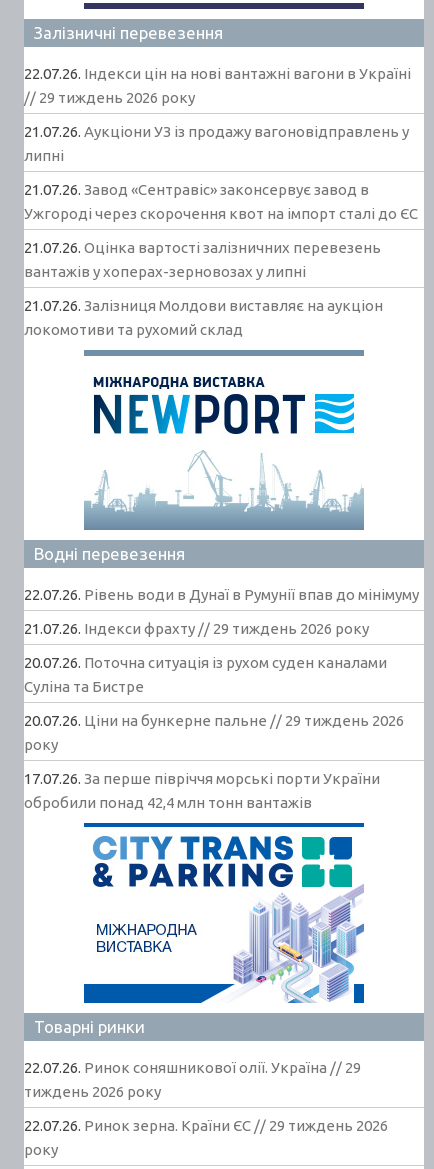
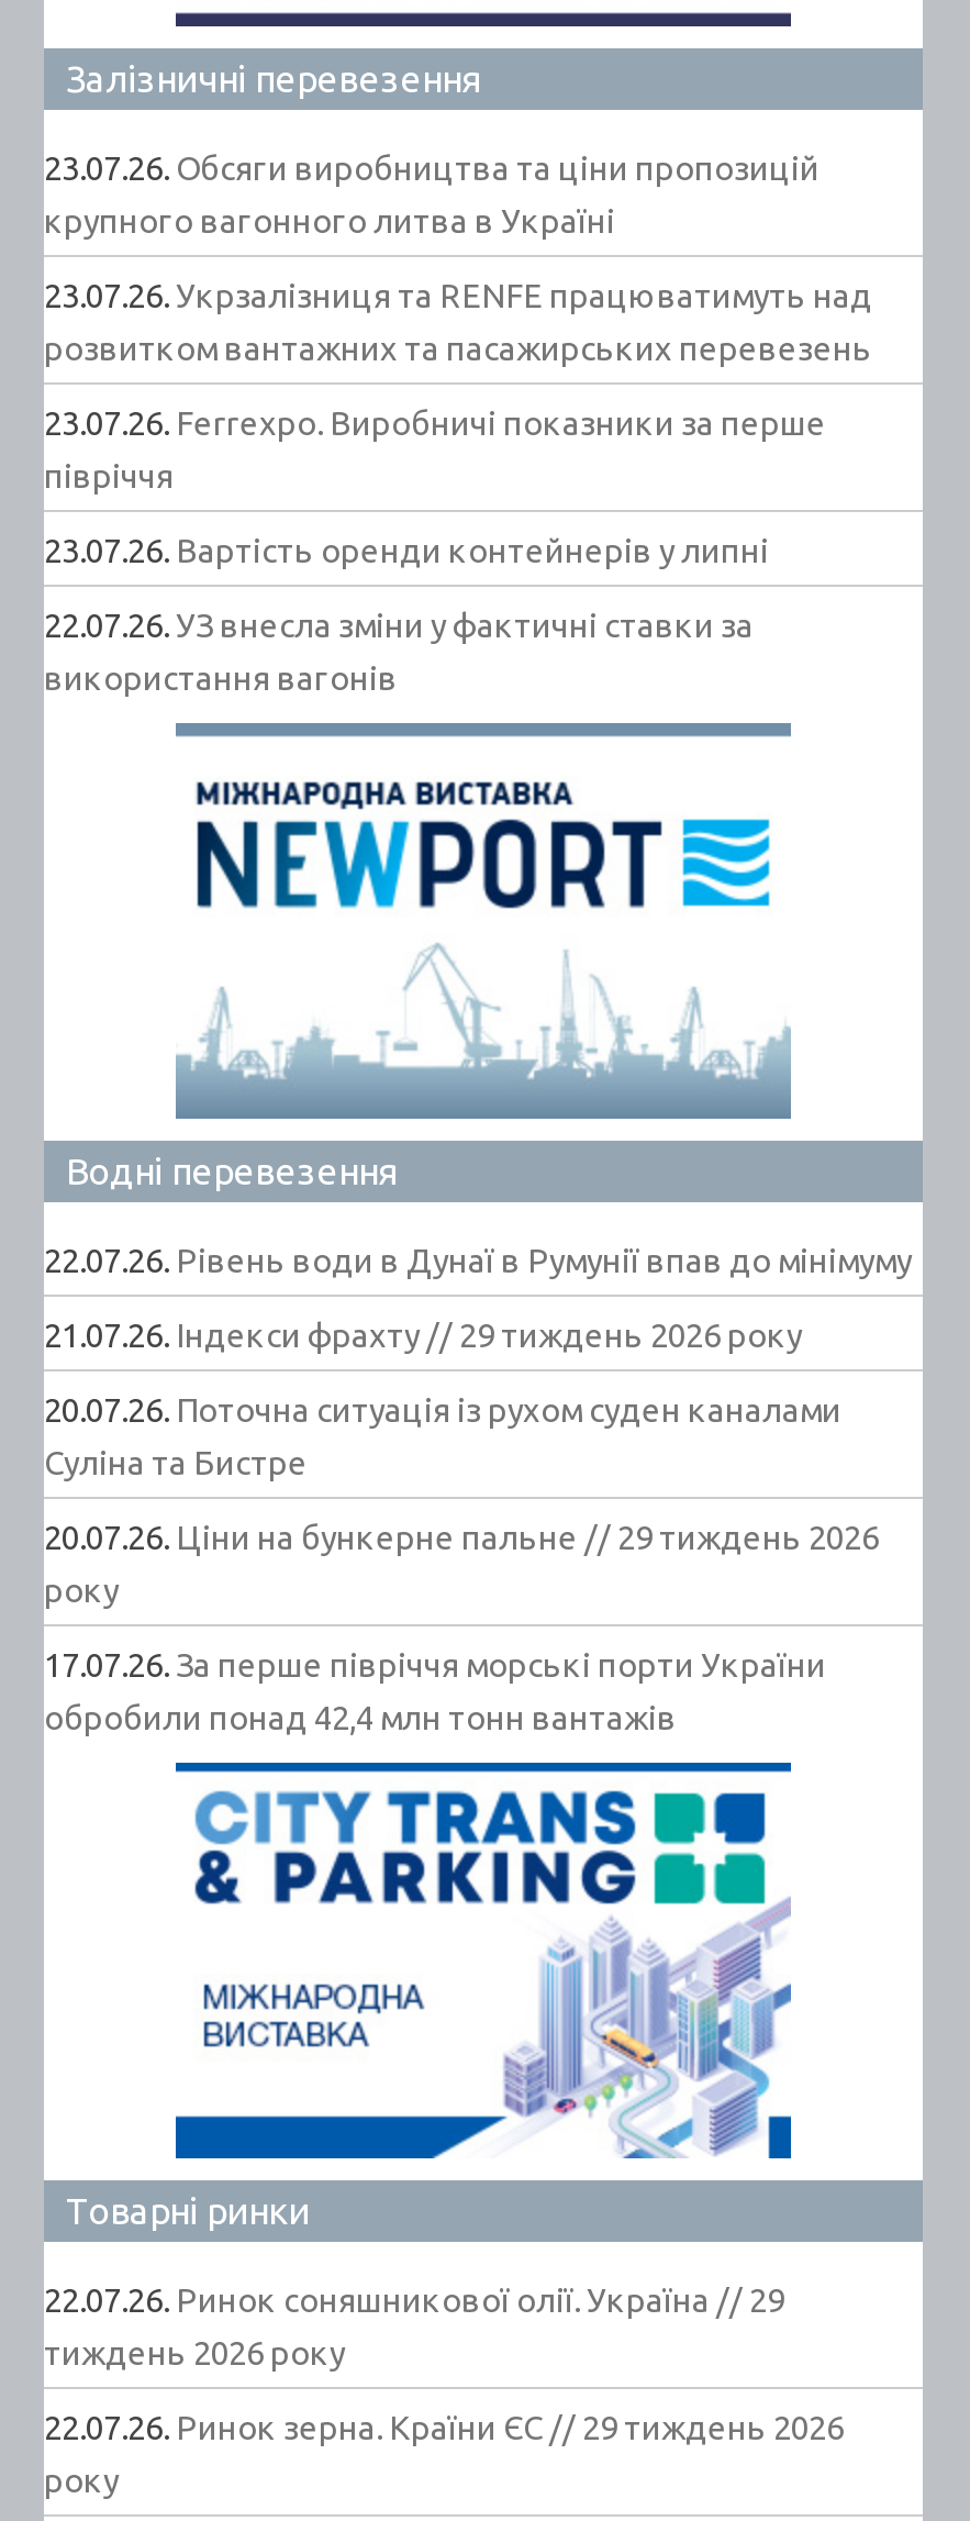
[24,65,411,106] 22.07.26. Індекси цін на нові вантажні вагони в Україні | // 29 тиждень 2026 року -> [44,150,820,240] 23.07.26. Обсяги виробництва та ціни пропозицій | крупного вагонного литва в Україні
[24,123,409,164] 21.07.26. Аукціони УЗ із продажу вагоновідправлень у | липні -> [44,277,872,367] 23.07.26. Укрзалізниця та RENFE працюватимуть над | розвитком вантажних та пасажирських перевезень
[24,181,418,222] 21.07.26. Завод «Сентравіс» законсервує завод в | Ужгороді через скорочення квот на імпорт сталі до ЄС -> [44,405,826,495] 23.07.26. Ferrexpo. Виробничі показники за перше | півріччя
[24,239,381,280] 21.07.26. Оцінка вартості залізничних перевезень | вантажів у хоперах-зерновозах у липні -> [44,532,769,569] 23.07.26. Вартість оренди контейнерів у липні
[24,297,383,338] 21.07.26. Залізниця Молдови виставляє на аукціон | локомотиви та рухомий склад -> [44,607,754,697] 22.07.26. УЗ внесла зміни у фактичні ставки за | використання вагонів

